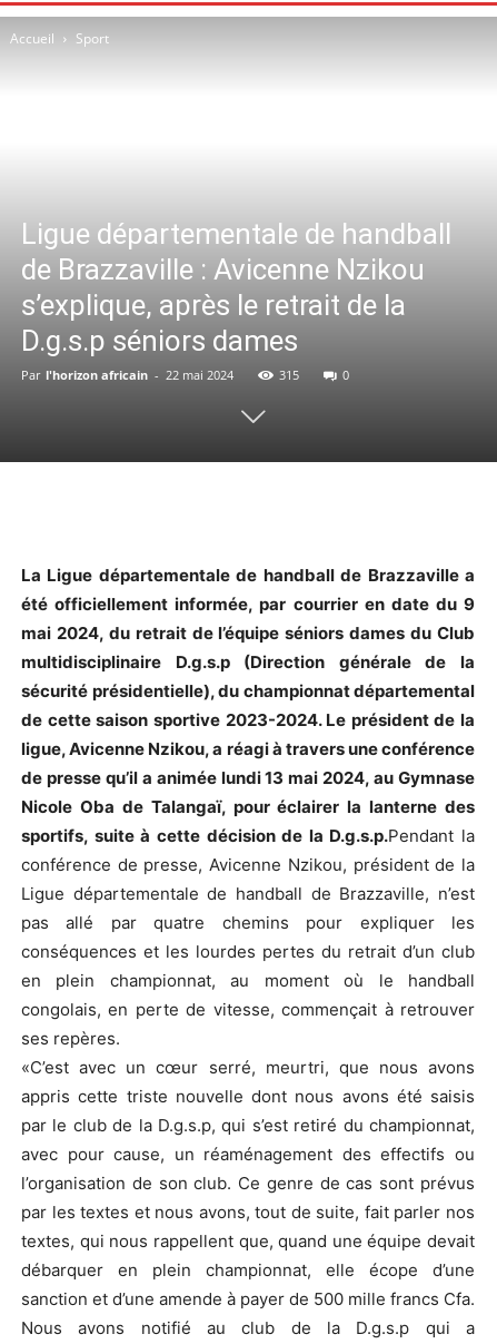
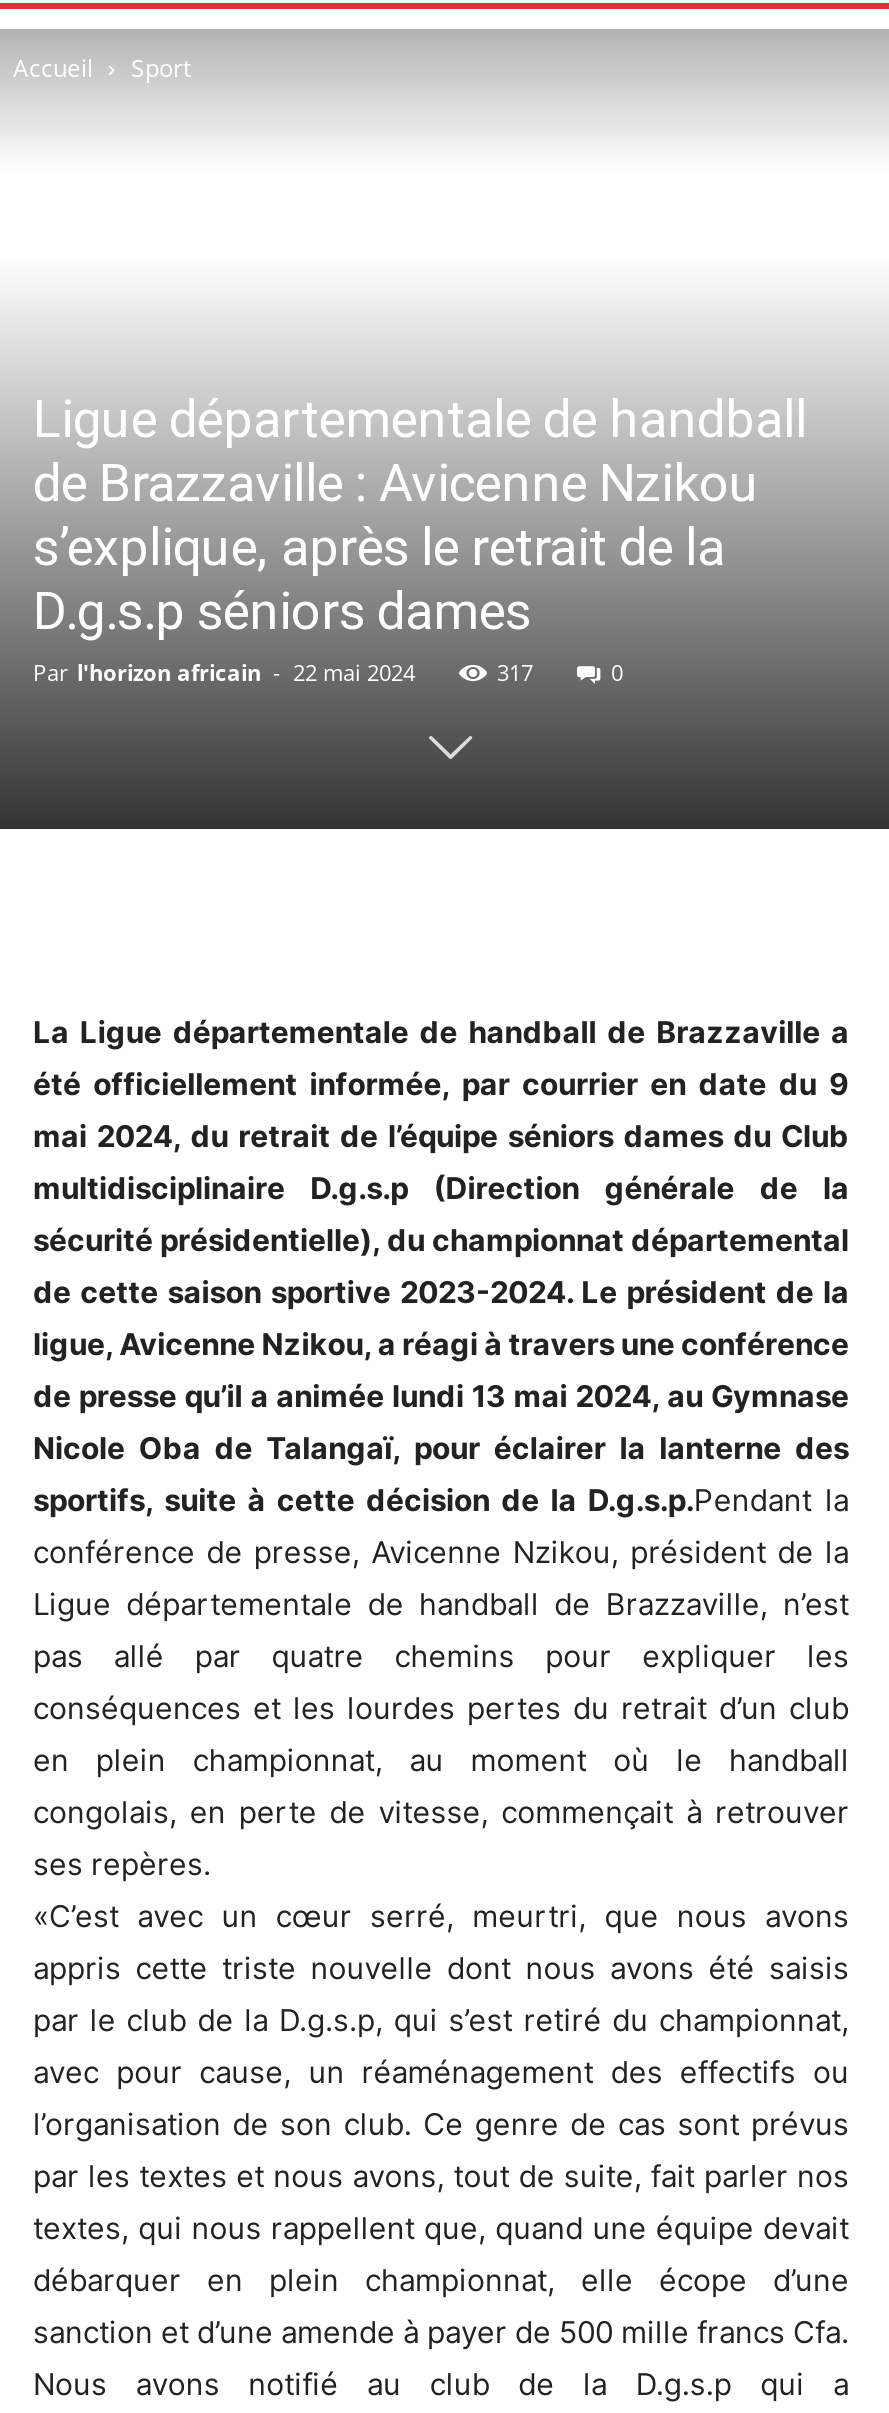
[279,366,299,383] 315 -> [497,657,533,687] 317

